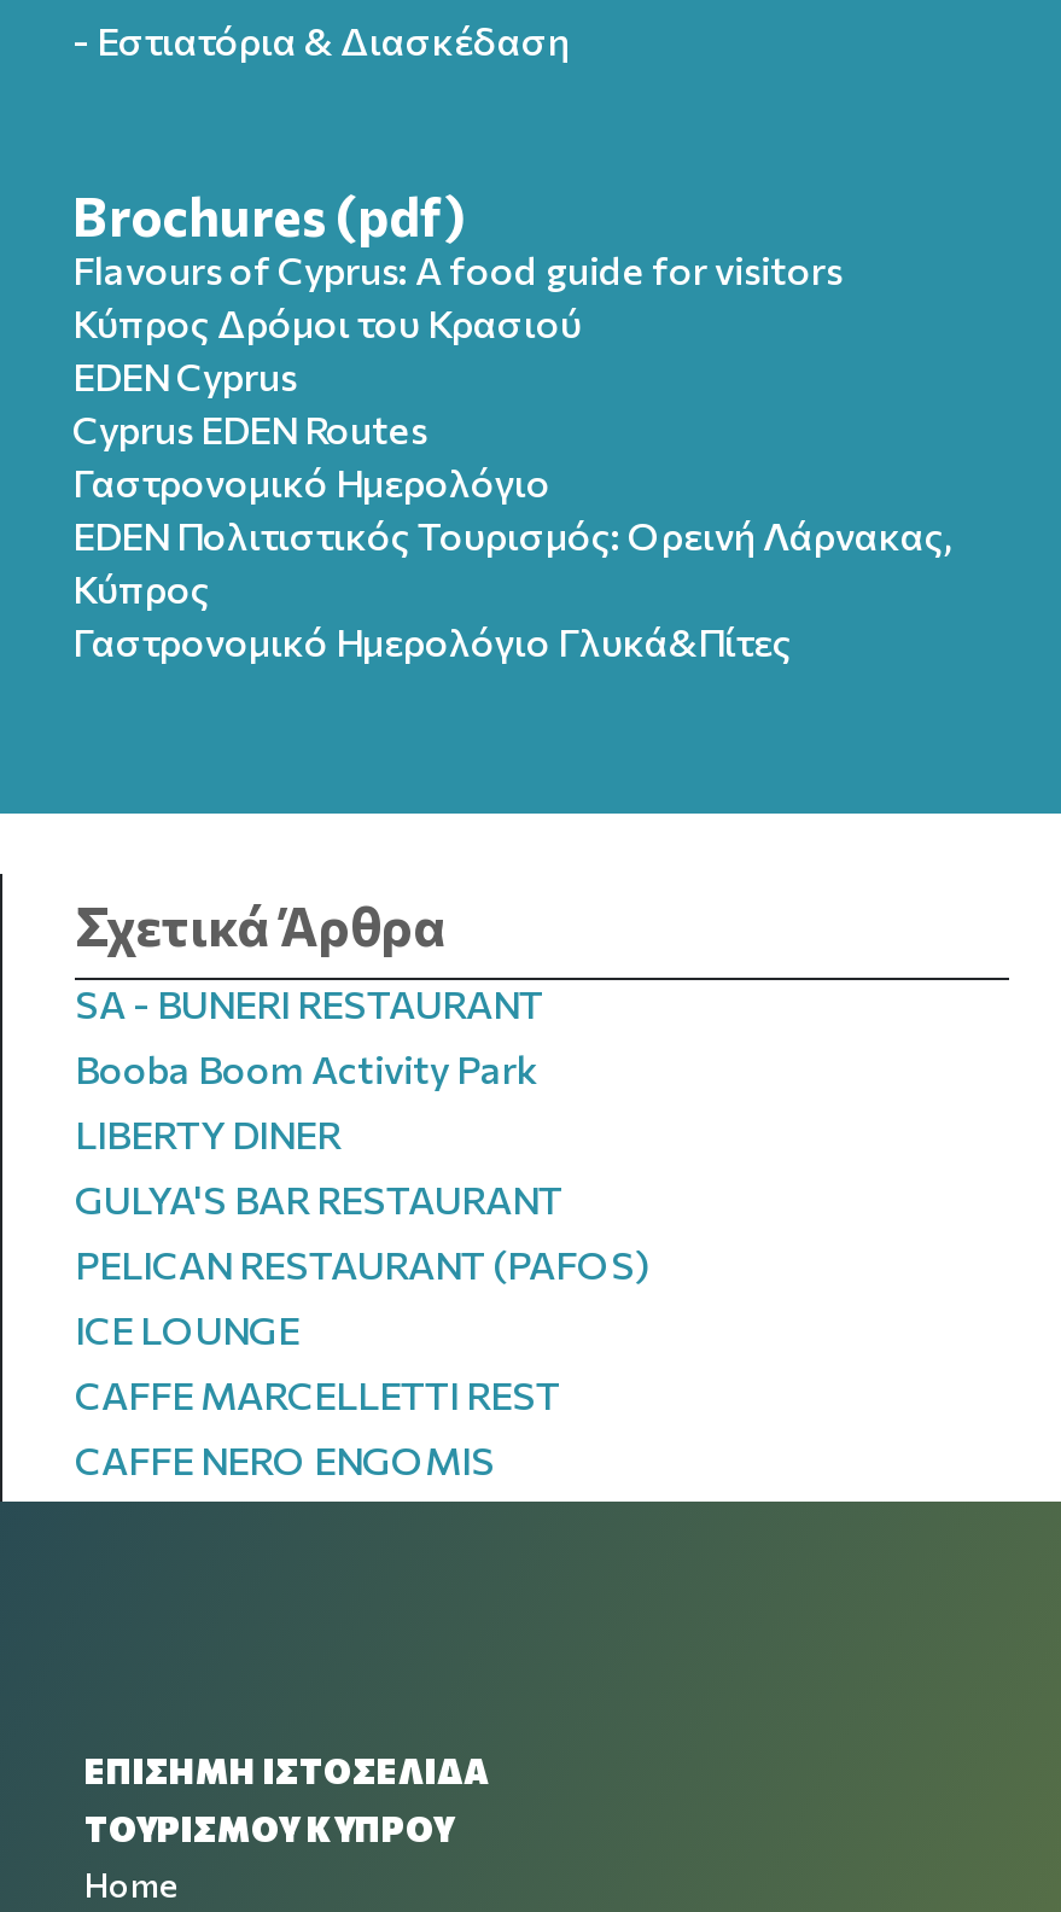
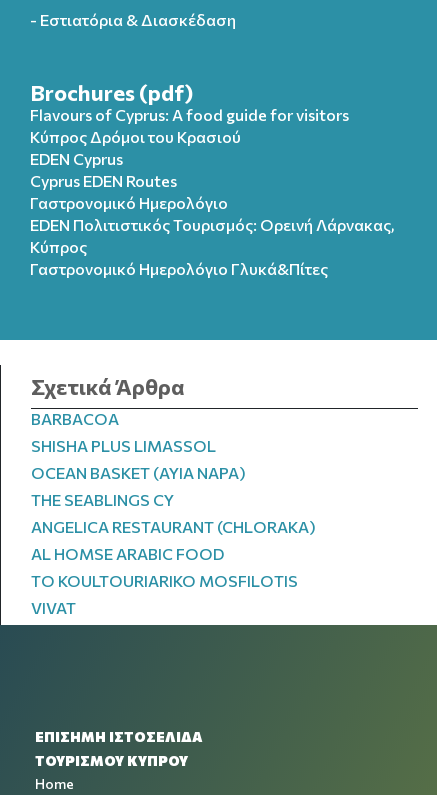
[75,980,652,1482] SA - BUNERI RESTAURANT | Booba Boom Activity Park | LIBERTY DINER | GULYA'S BAR RESTAURANT | PELICAN RESTAURANT (PAFOS) | ICE LOUNGE | CAFFE MARCELLETTI REST | CAFFE NERO ENGOMIS -> [31,409,316,617] BARBACOA | SHISHA PLUS LIMASSOL | OCEAN BASKET (AYIA NAPA) | THE SEABLINGS CY | ANGELICA RESTAURANT (CHLORAKA) | AL HOMSE ARABIC FOOD | TO KOULTOURIARIKO MOSFILOTIS | VIVAT

